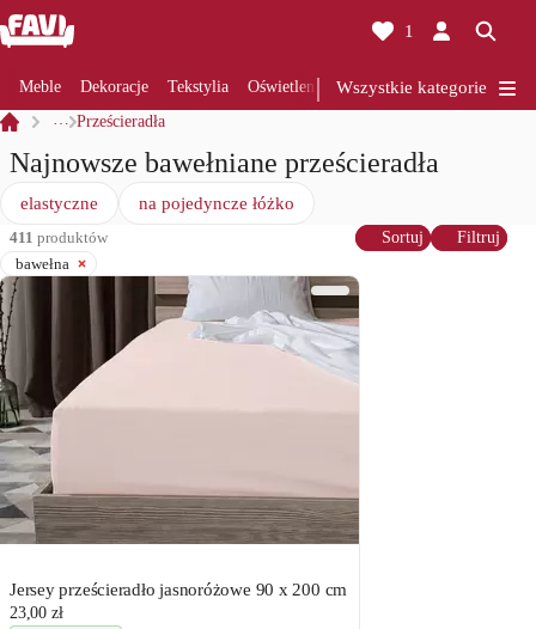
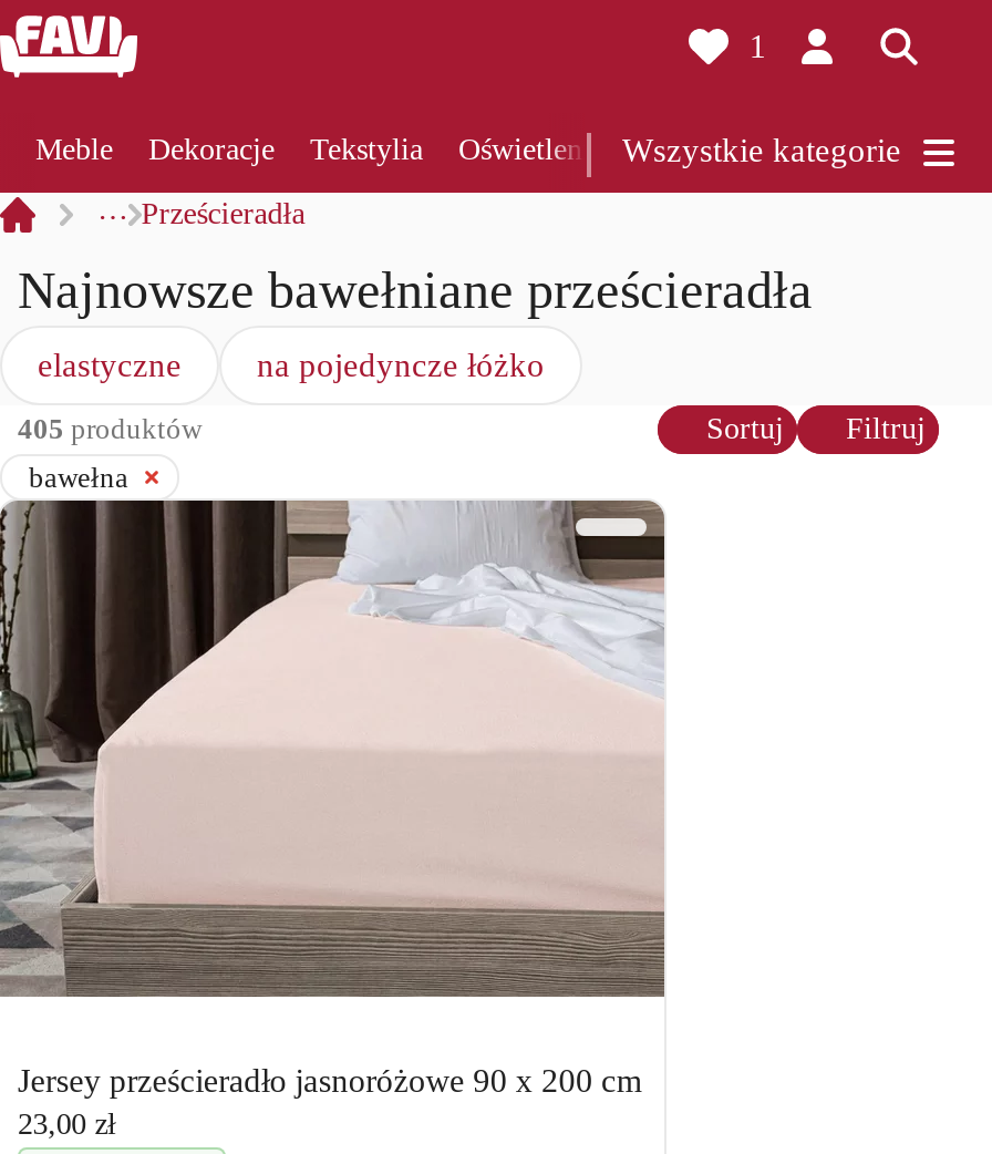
[10,228,108,246] 411 produktów -> [18,412,201,445] 405 produktów

